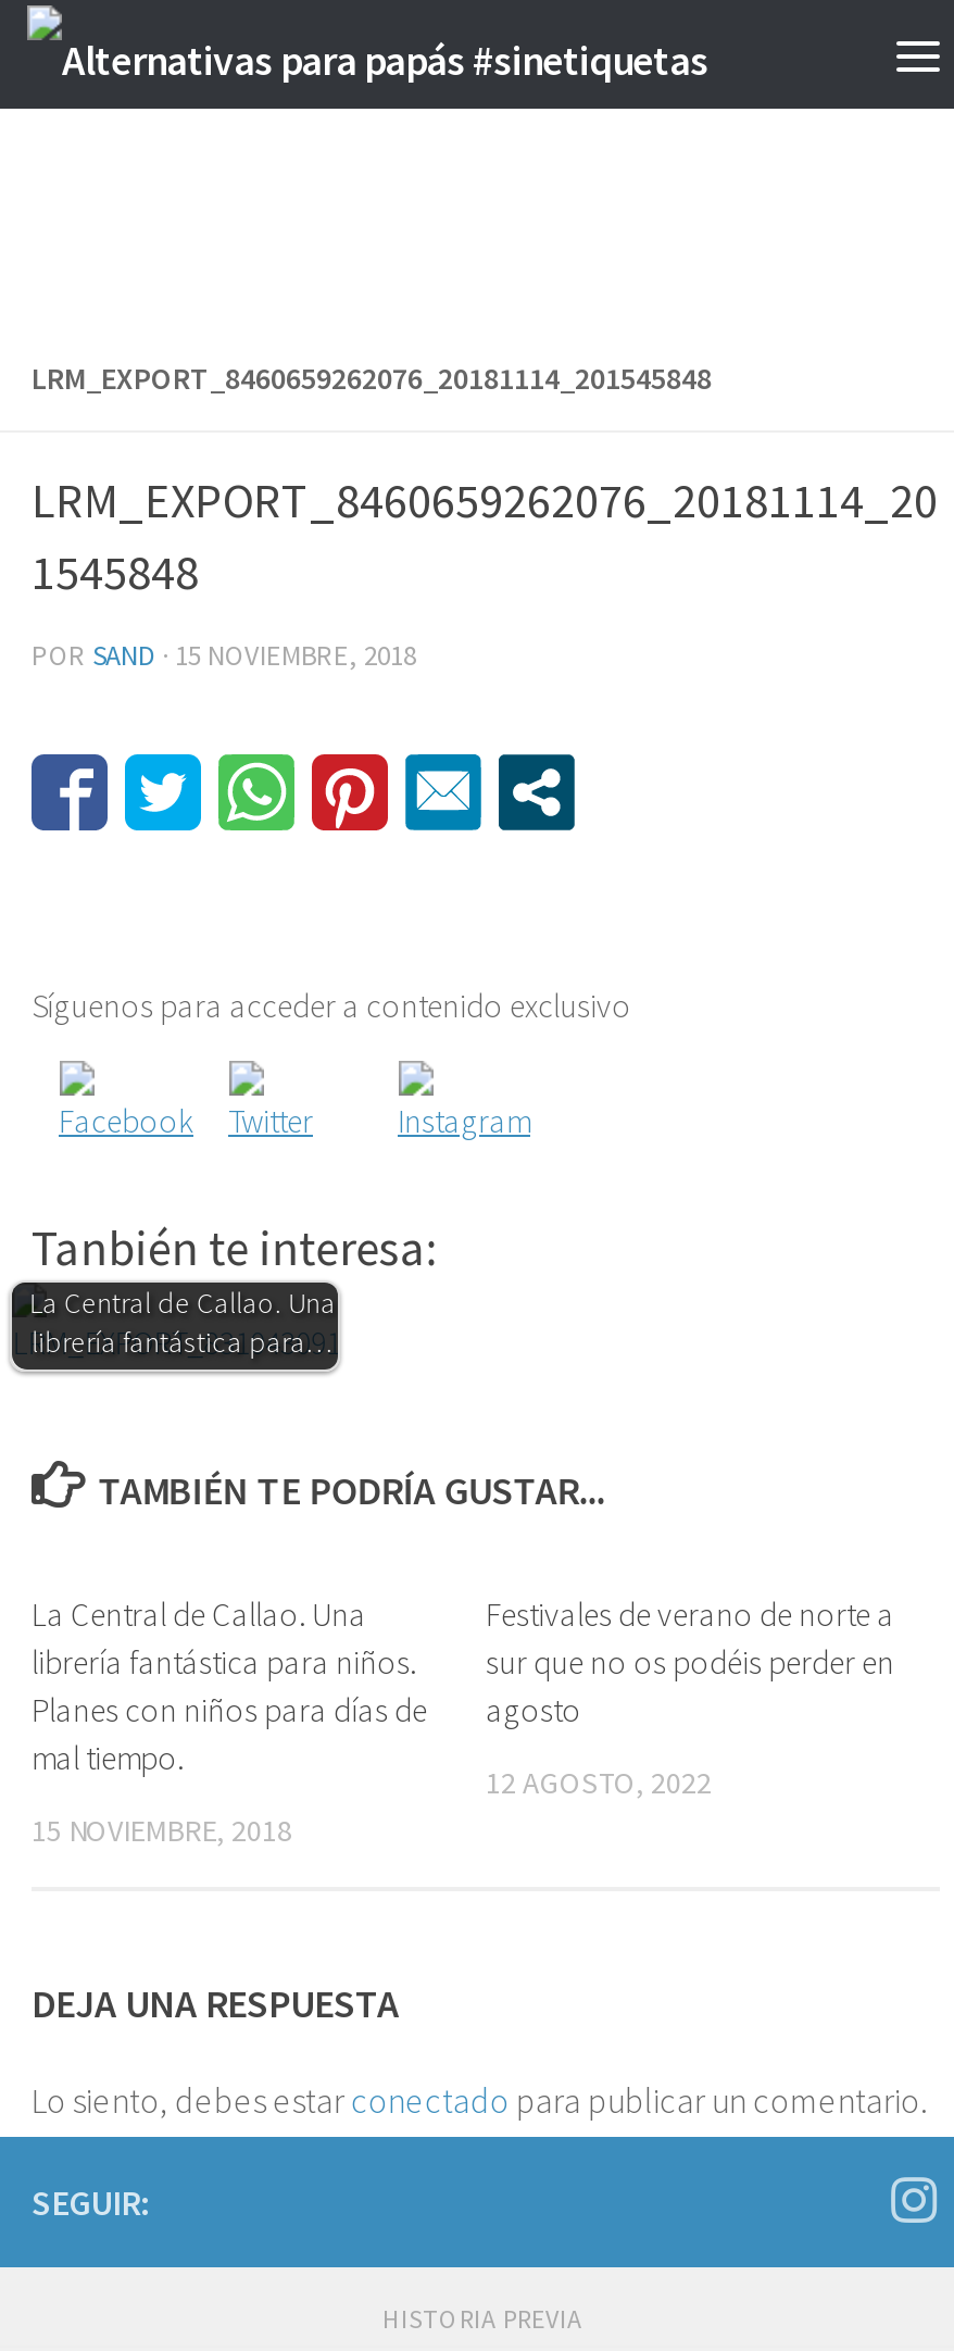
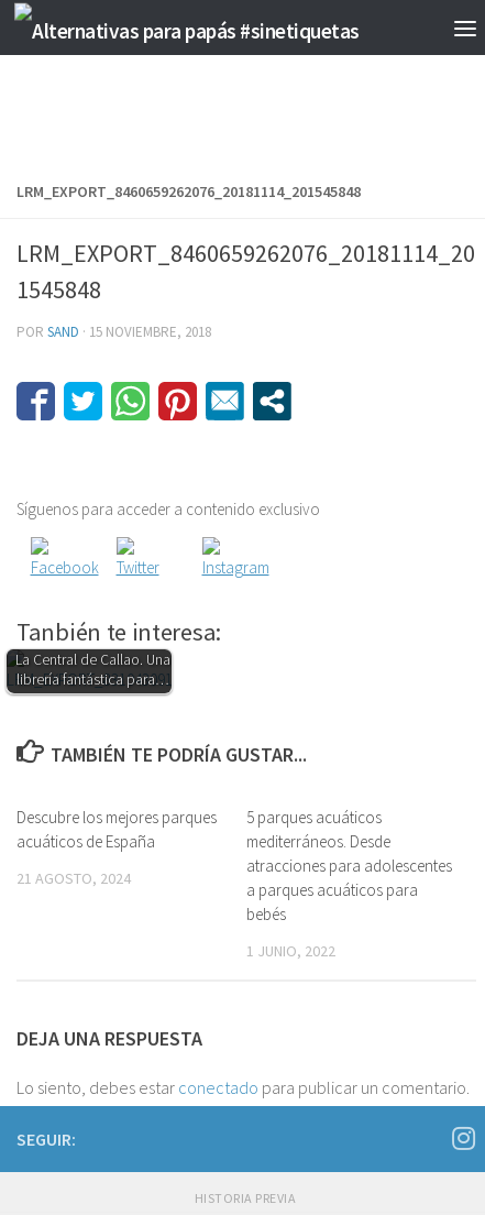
[32,1593,427,1778] La Central de Callao. Una | librería fantástica para niños. | Planes con niños para días de | mal tiempo. -> [16,807,217,852] Descubre los mejores parques | acuáticos de España
[486,1593,894,1730] Festivales de verano de norte a | sur que no os podéis perder en | agosto -> [246,807,452,924] 5 parques acuáticos | mediterráneos. Desde | atracciones para adolescentes | a parques acuáticos para | bebés
[486,1763,712,1802] 12 AGOSTO, 2022 -> [246,941,335,961] 1 JUNIO, 2022
[32,1811,292,1850] 15 NOVIEMBRE, 2018 -> [16,868,131,888] 21 AGOSTO, 2024

